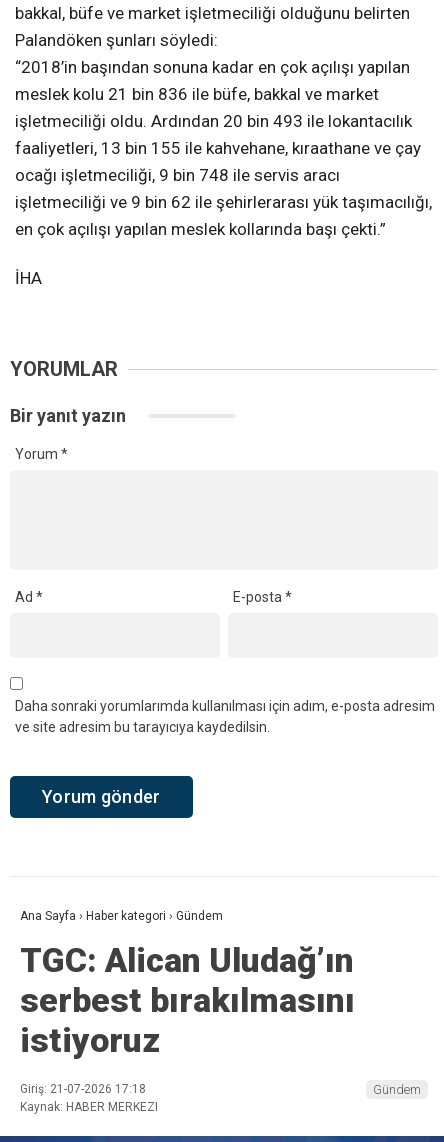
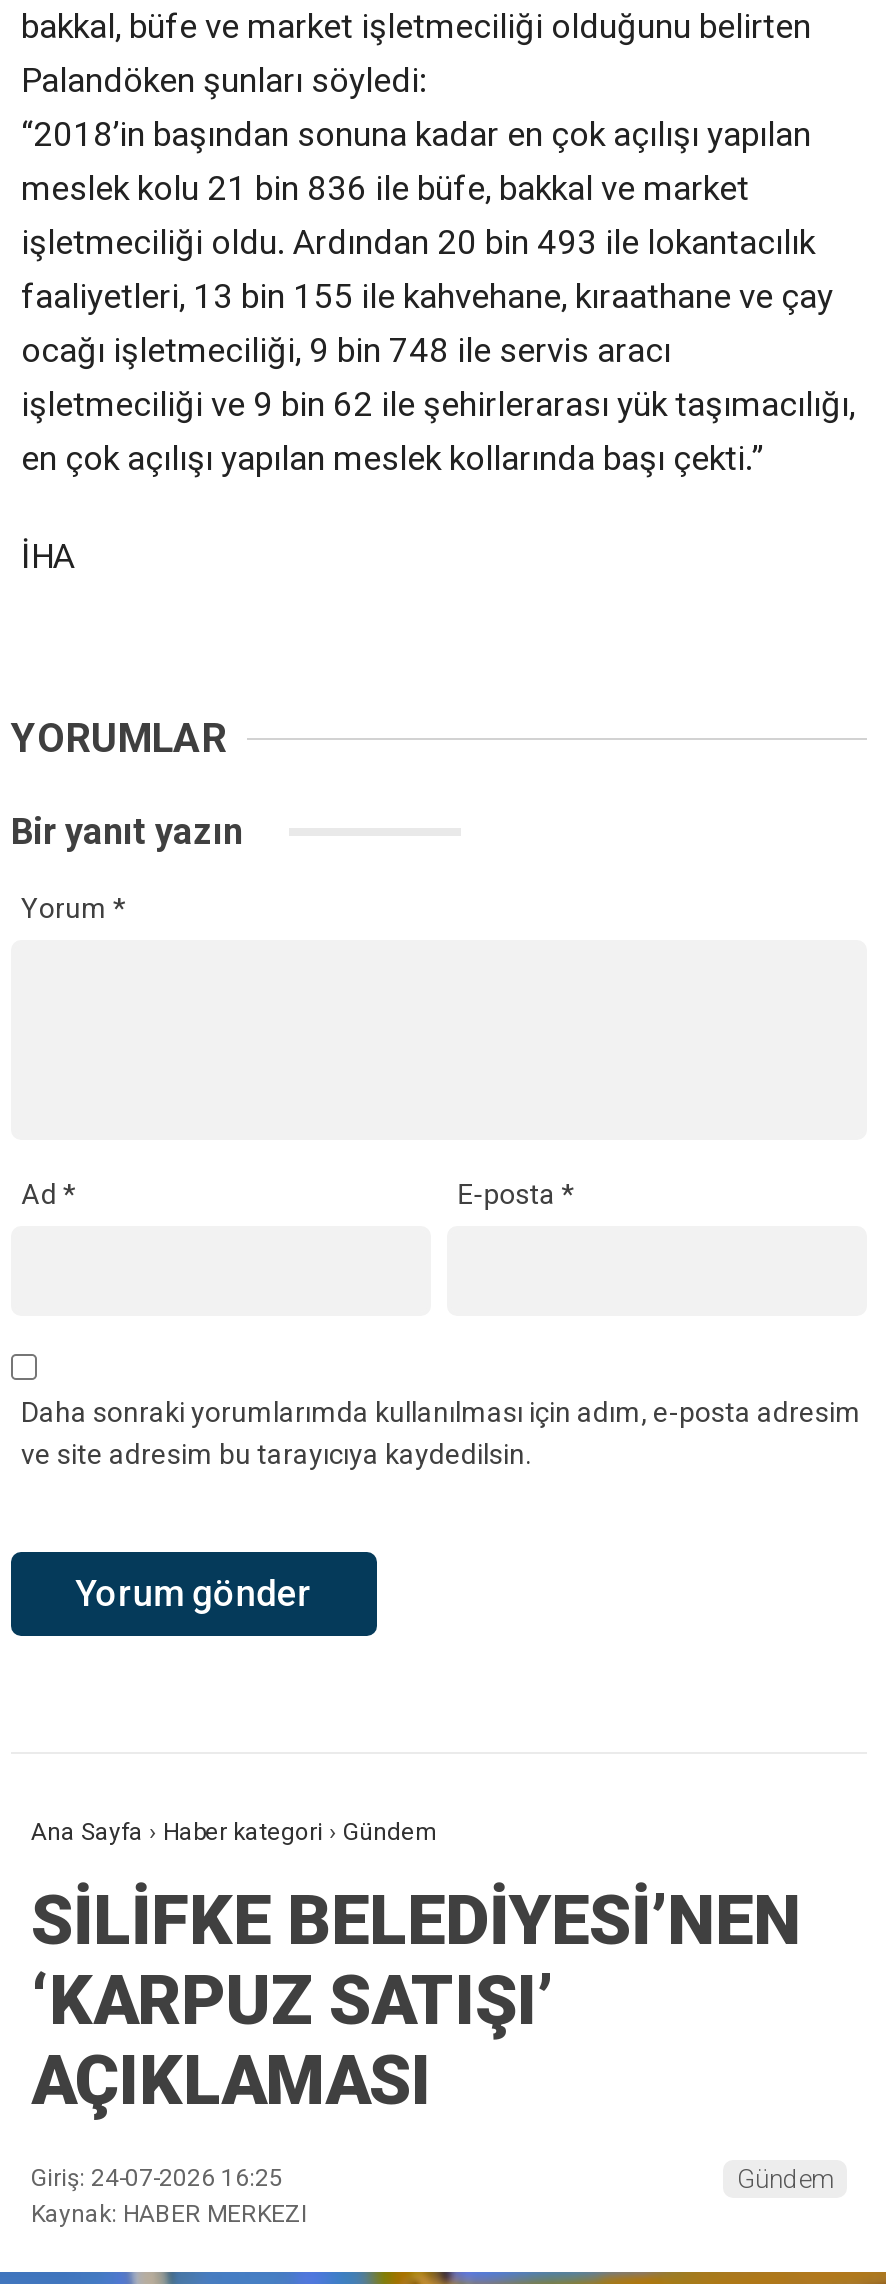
[20,940,355,1060] TGC: Alican Uludağ’ın | serbest bırakılmasını | istiyoruz -> [31,1881,801,2121] SİLİFKE BELEDİYESİ’NEN | ‘KARPUZ SATIŞI’ | AÇIKLAMASI
[20,1082,146,1096] Giriş: 21-07-2026 17:18 -> [31,2165,283,2193] Giriş: 24-07-2026 16:25

